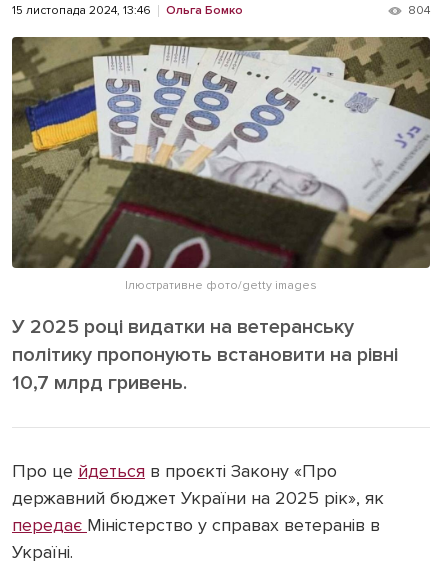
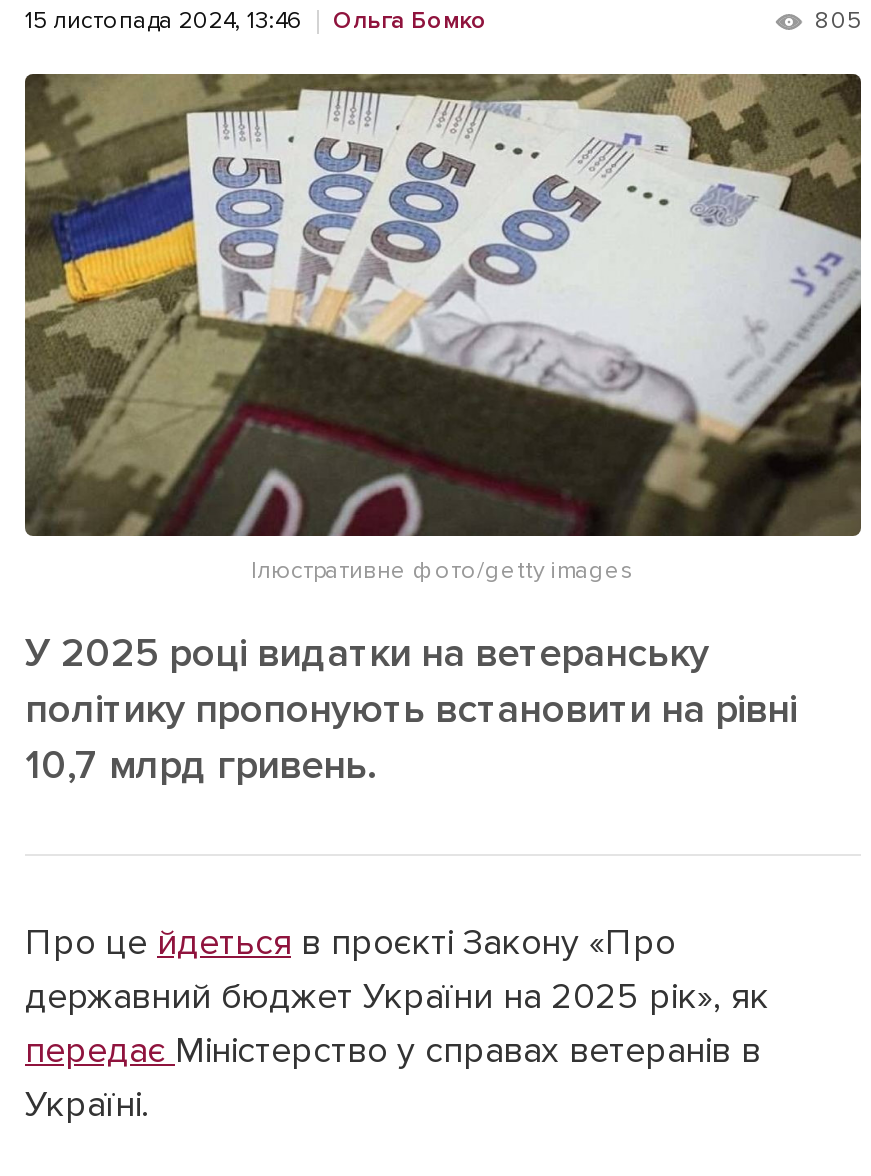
[408,3,430,18] 804 -> [815,6,861,36] 805

